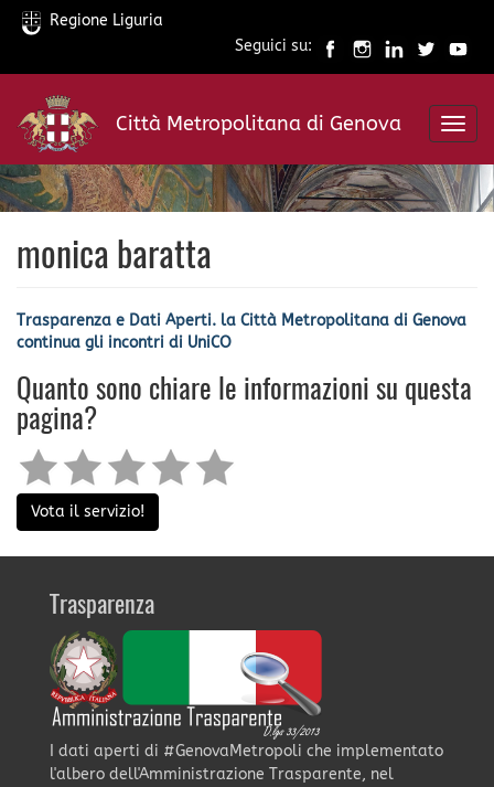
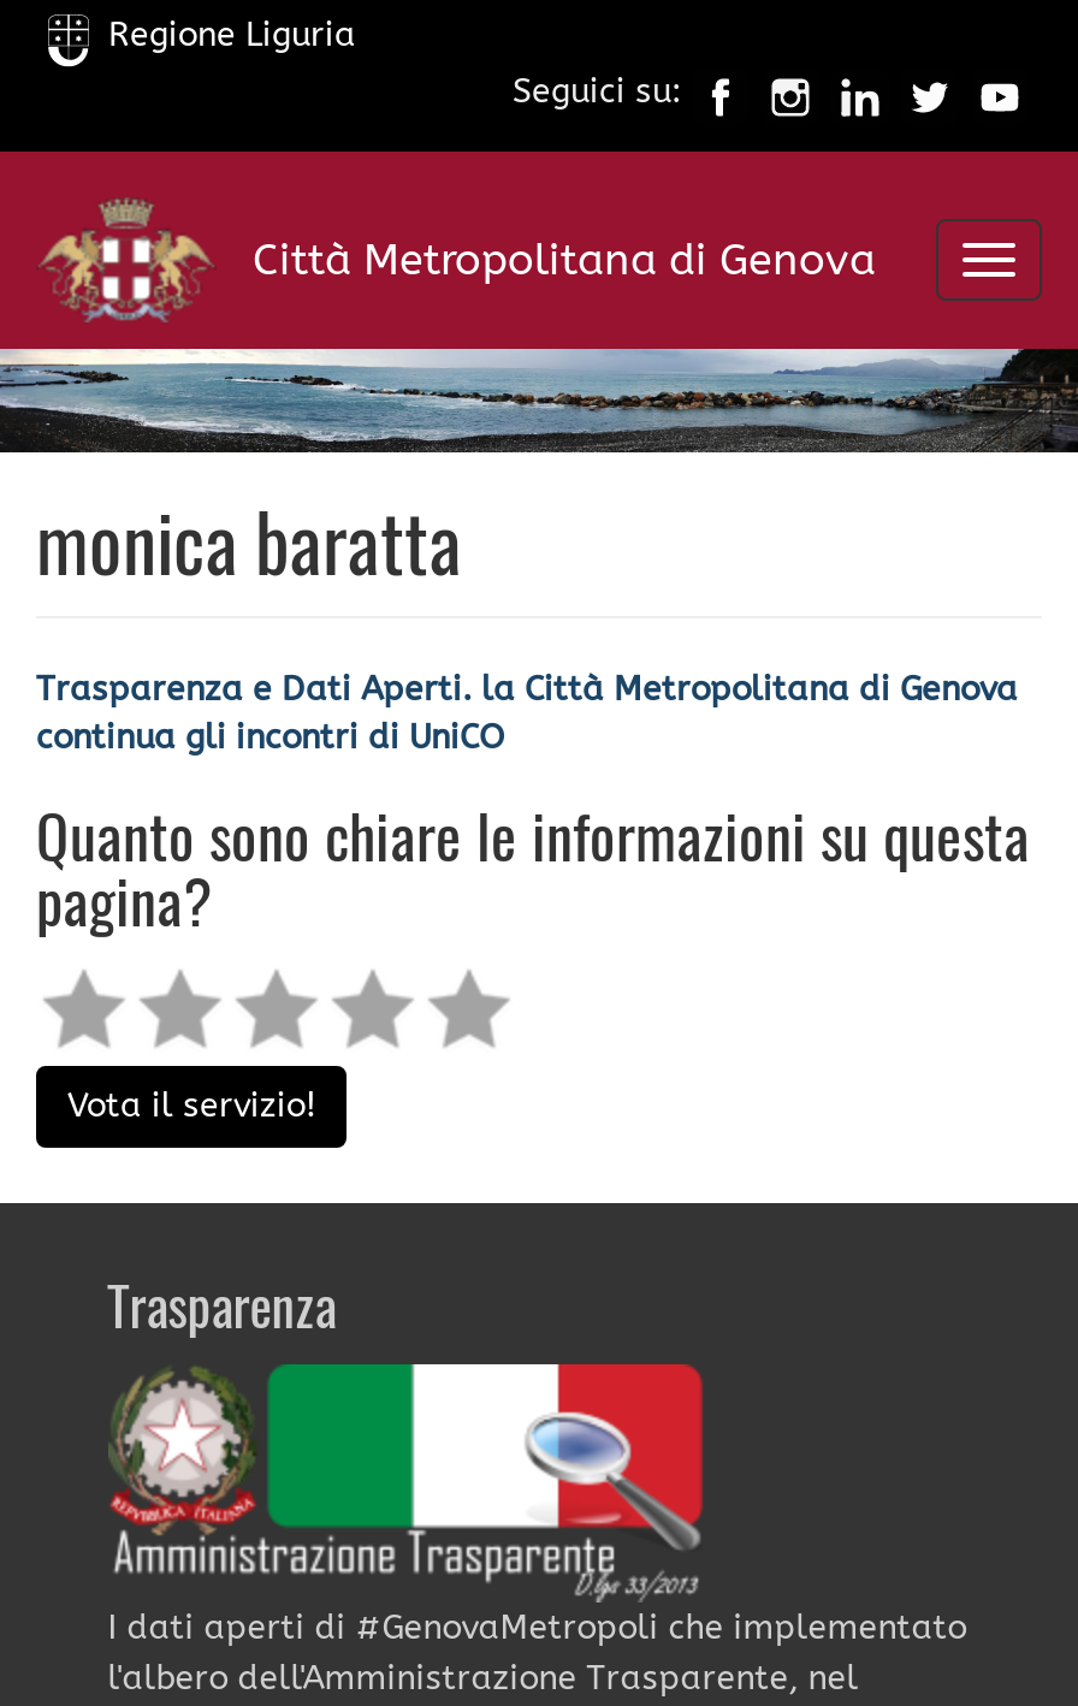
[3,163,491,213] [image] -> [7,346,1071,455] [image]

